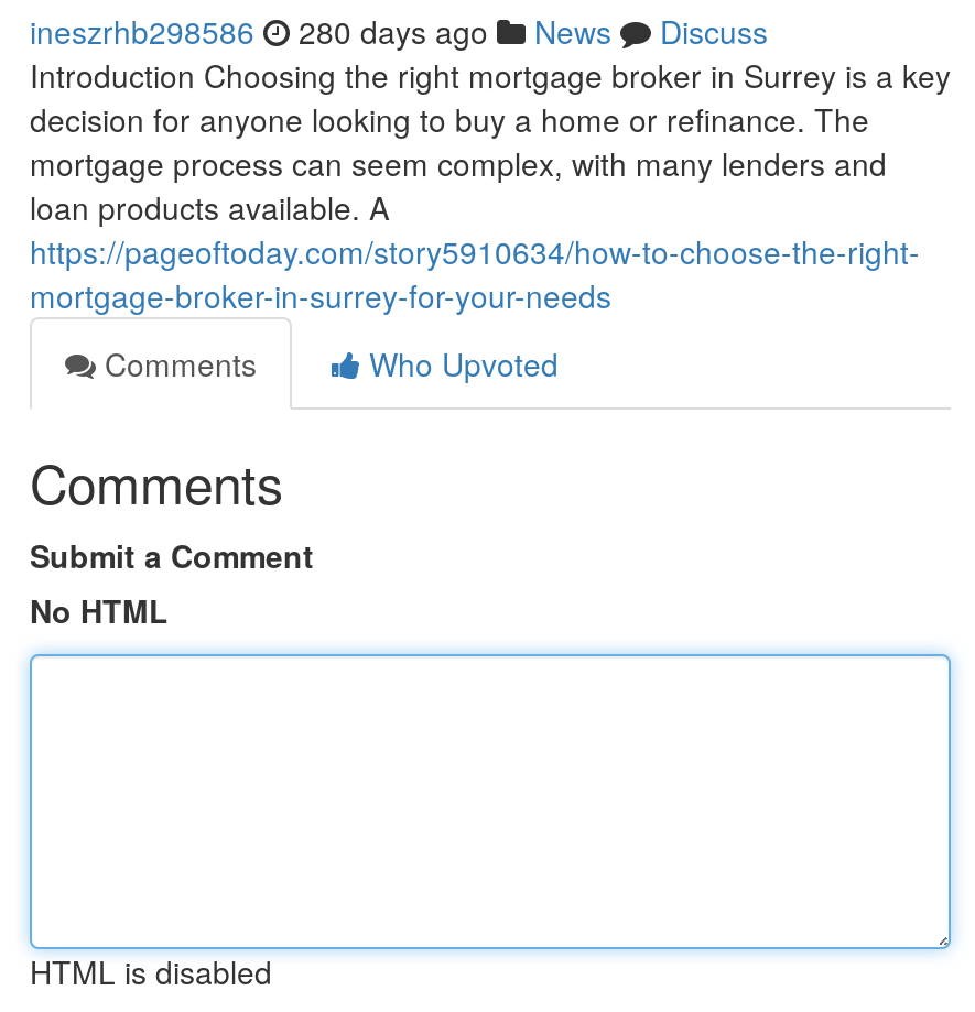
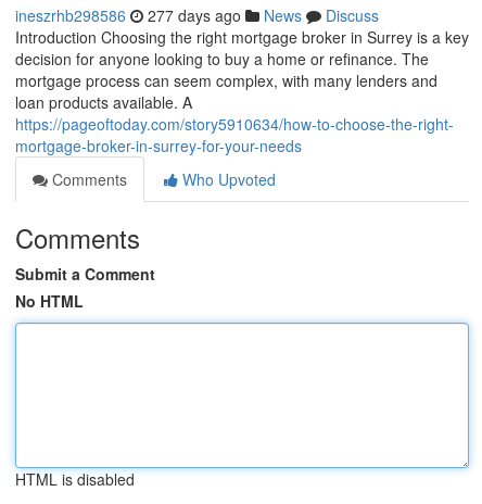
[30,9,768,53] ineszrhb298586 280 days ago News Discuss -> [15,4,379,26] ineszrhb298586 277 days ago News Discuss

